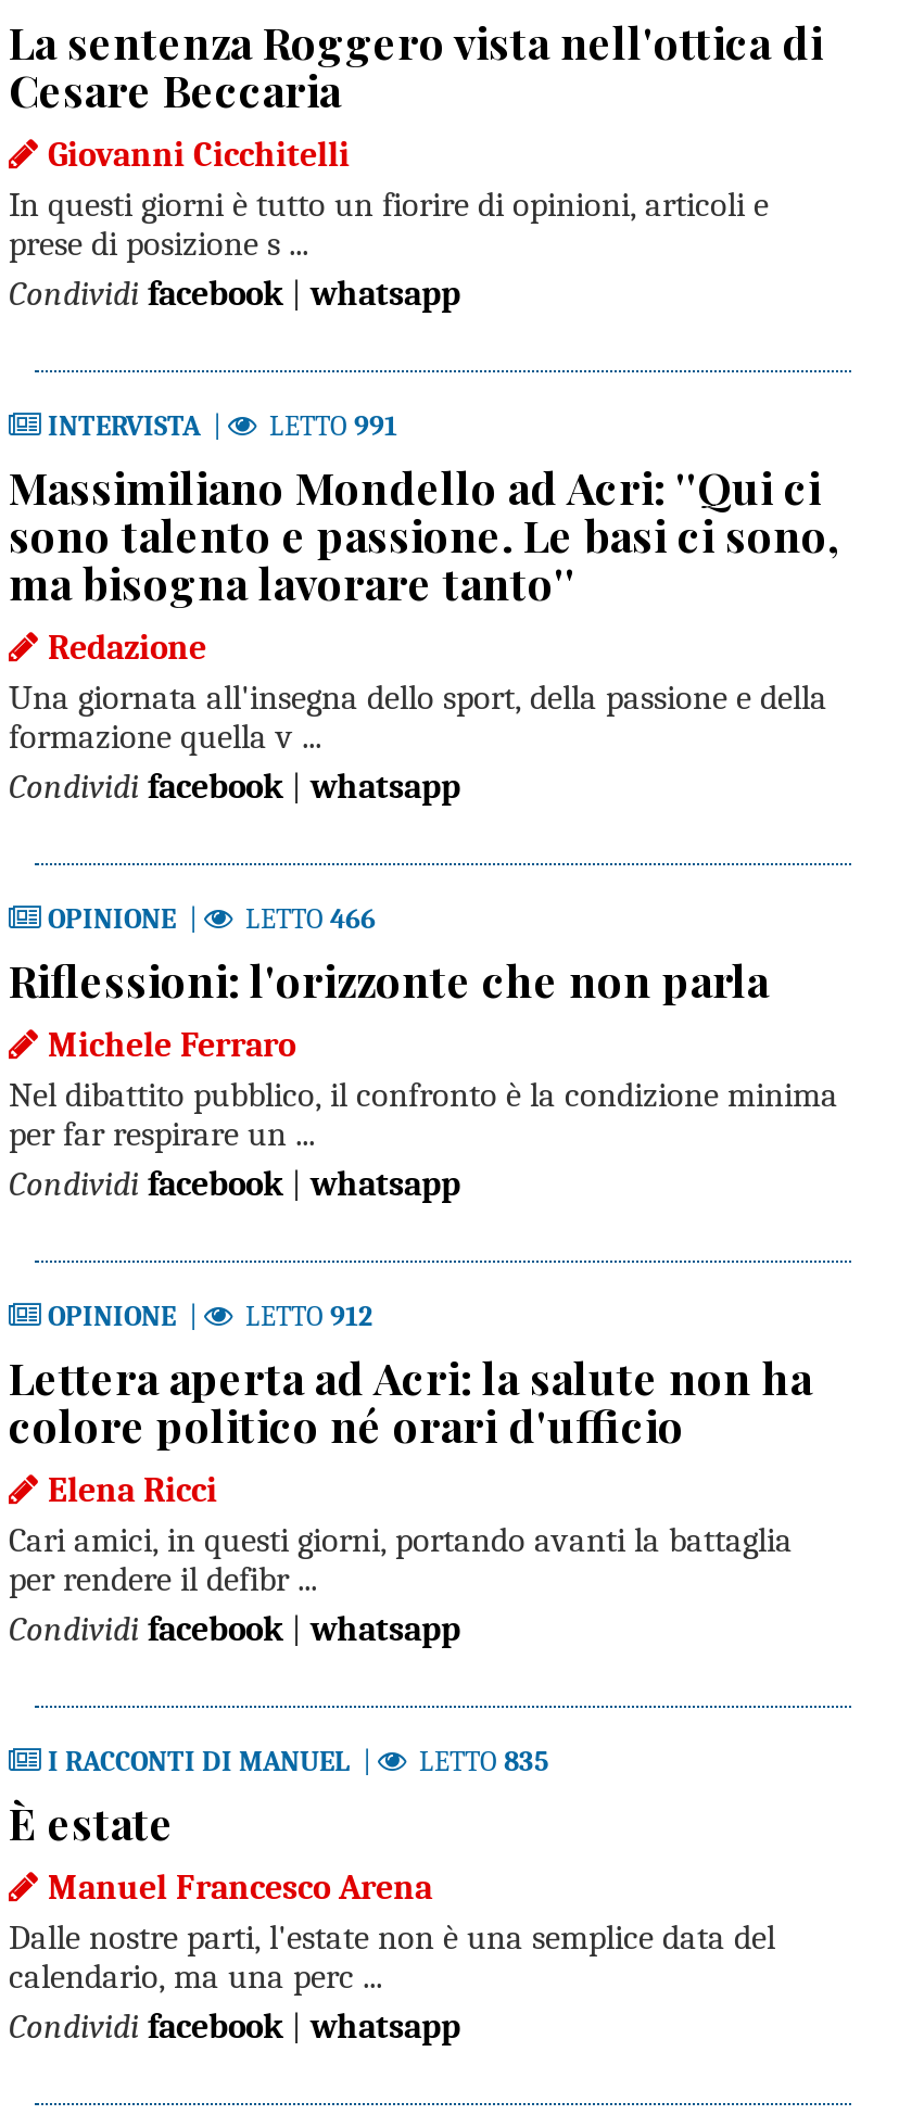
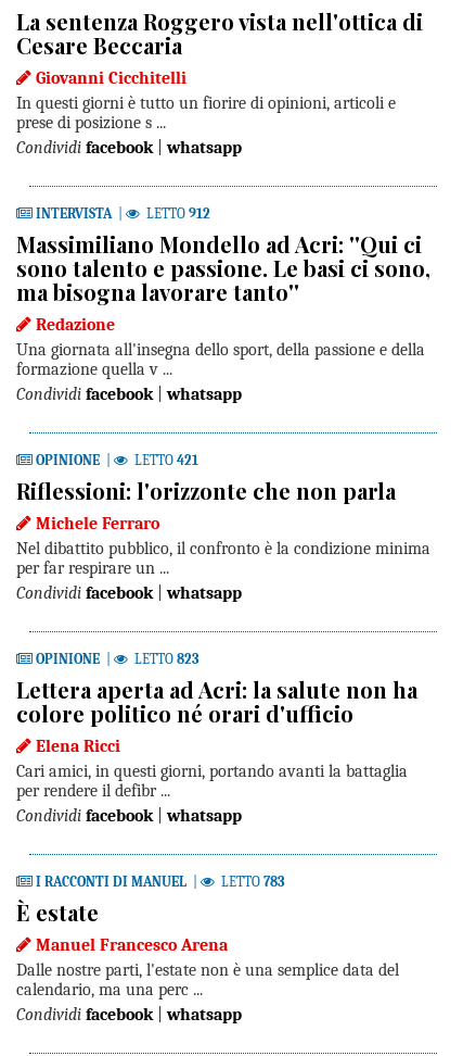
[256,409,397,442] LETTO 991 -> [140,205,210,222] LETTO 912
[232,902,376,935] LETTO 466 -> [128,452,198,468] LETTO 421
[232,1300,373,1332] LETTO 912 -> [128,651,200,667] LETTO 823
[406,1745,549,1777] LETTO 835 -> [215,873,285,890] LETTO 783

